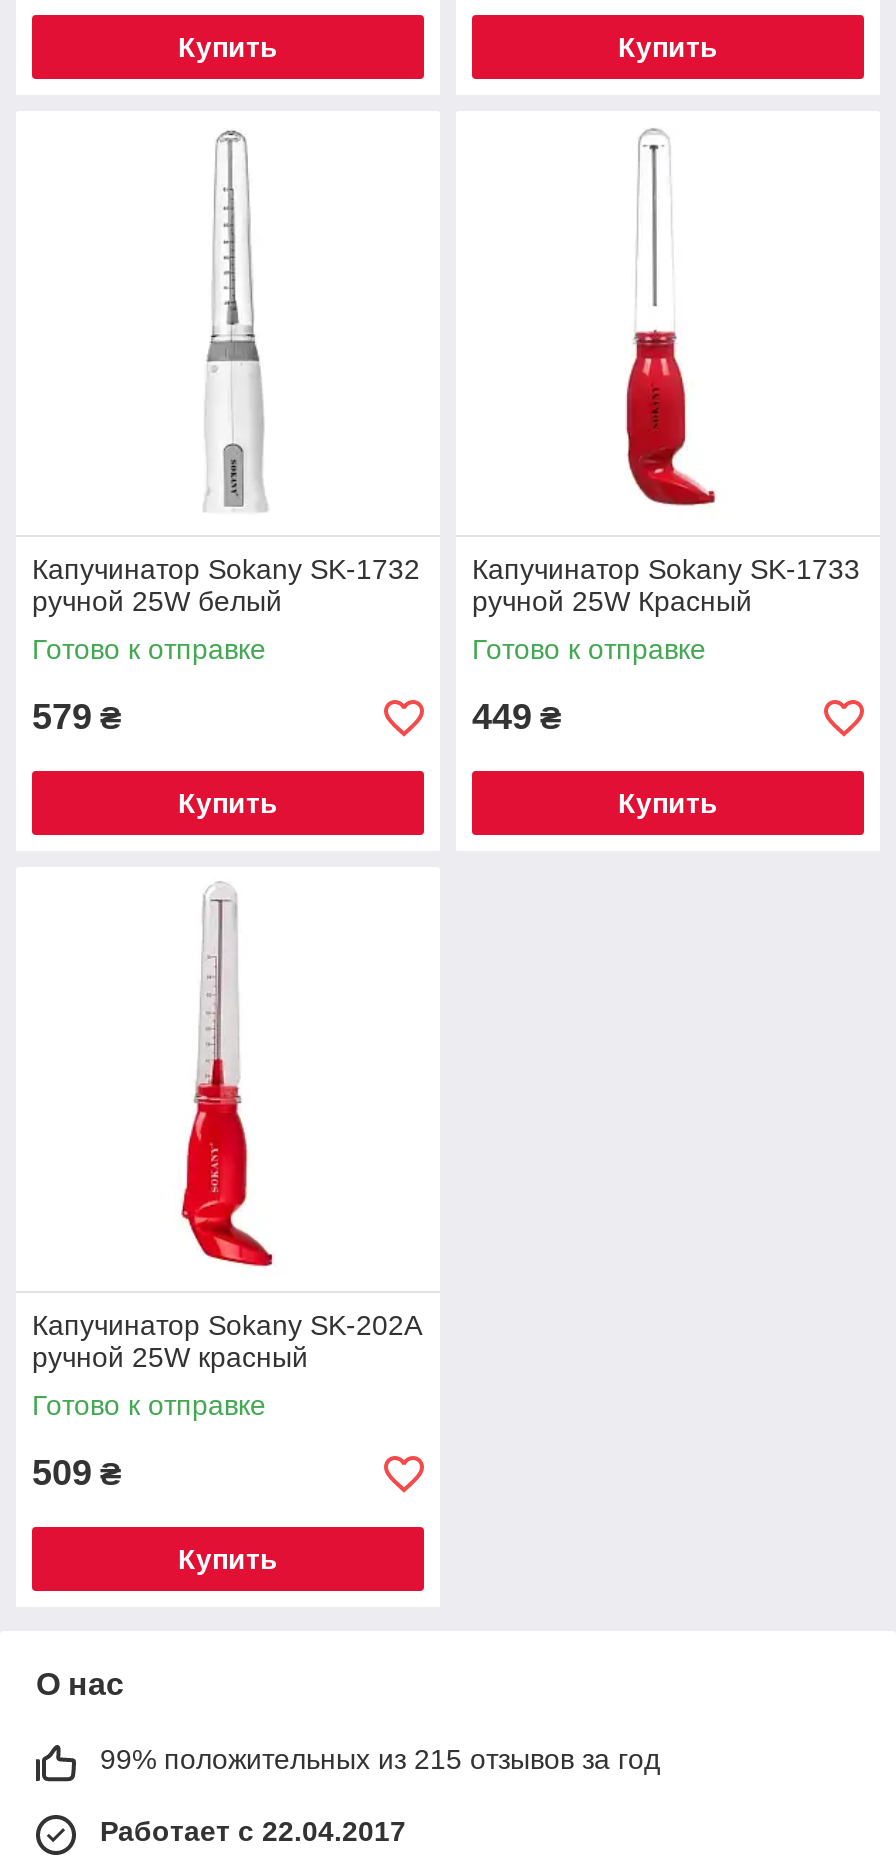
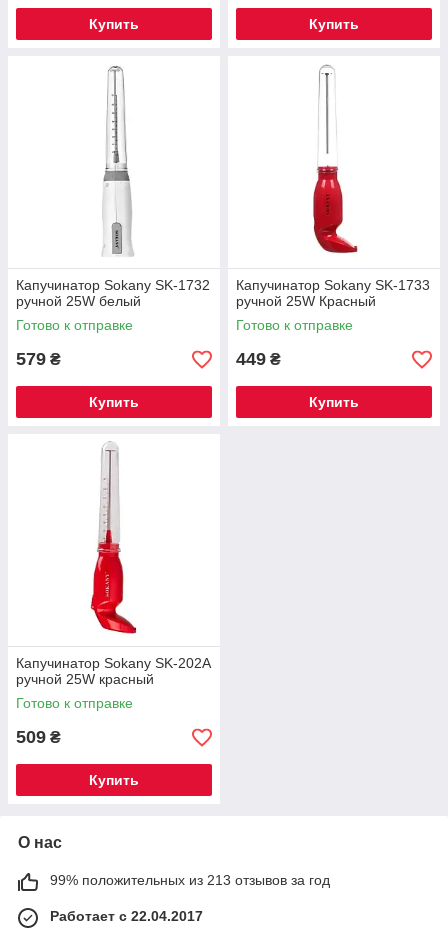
[100,1743,660,1775] 99% положительных из 215 отзывов за год -> [50,872,330,888] 99% положительных из 213 отзывов за год

